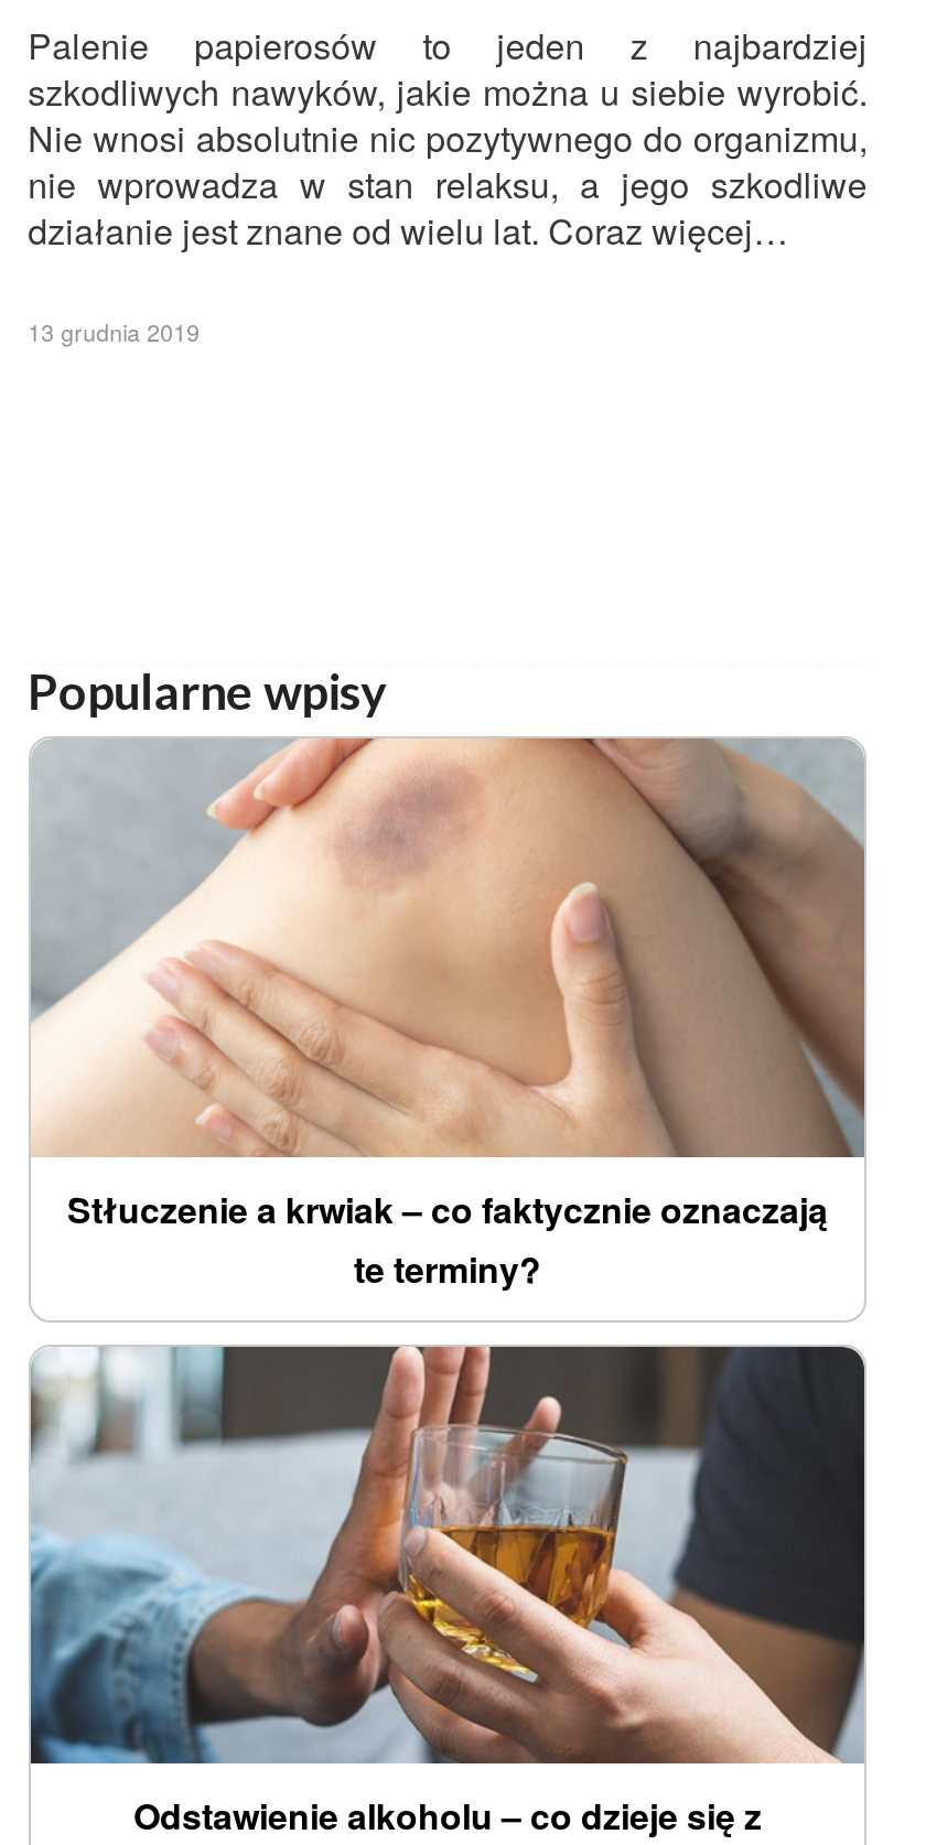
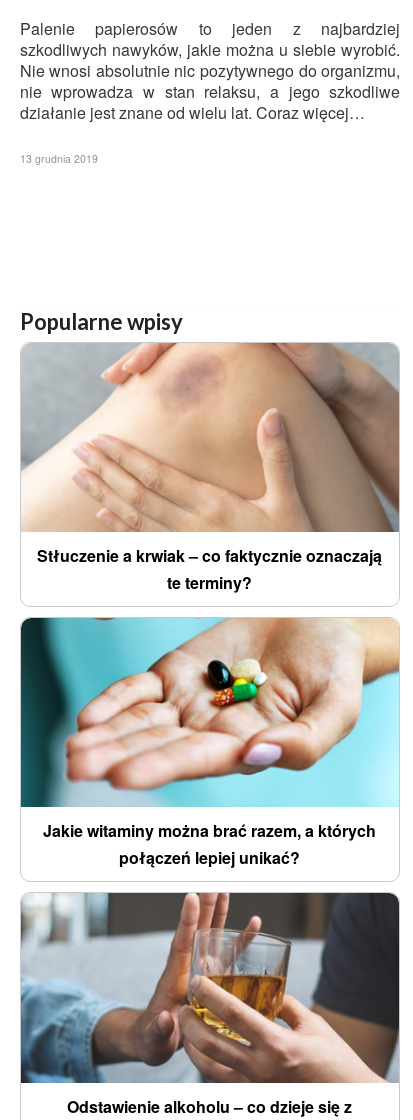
none -> [21,617,399,869] [image] | Jakie witaminy można brać razem, a których | połączeń lepiej unikać?

